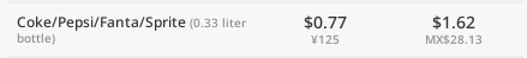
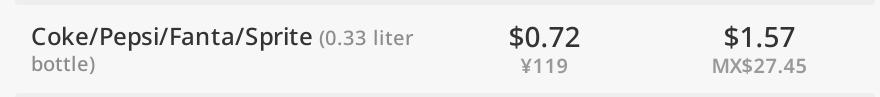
[303,11,347,48] $0.77 | ¥125 -> [509,17,581,79] $0.72 | ¥119
[425,11,483,48] $1.62 | MX$28.13 -> [711,17,807,79] $1.57 | MX$27.45

